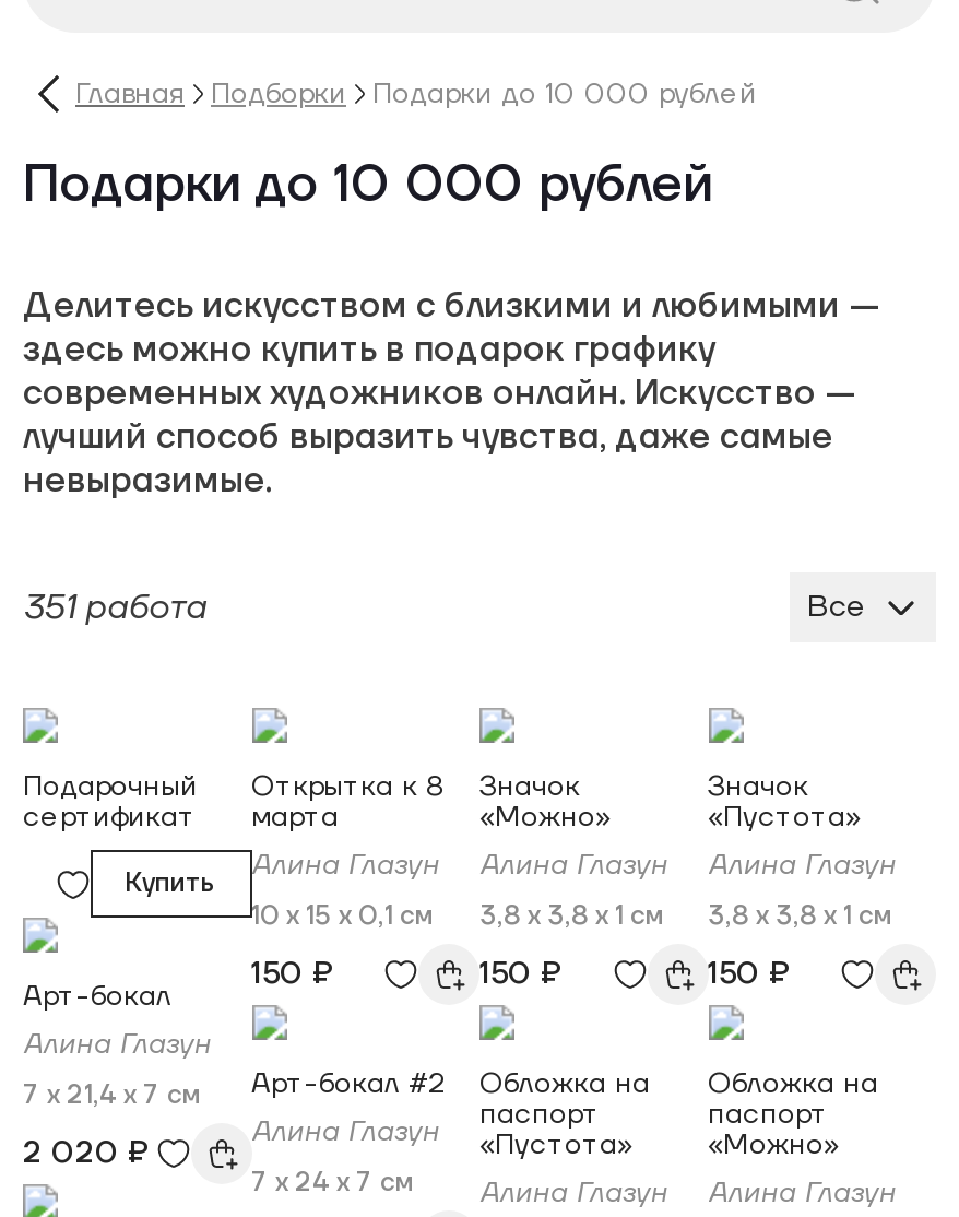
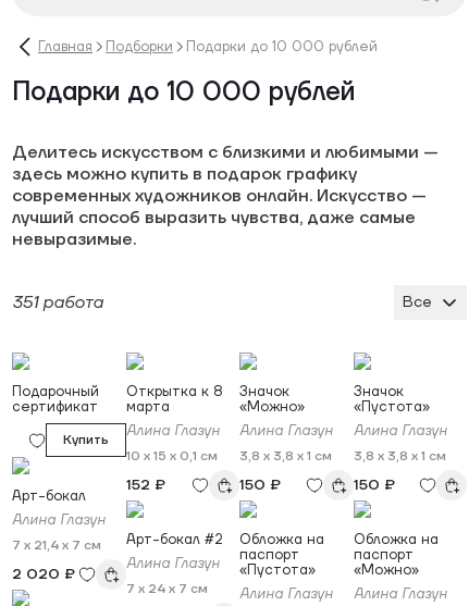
[251,955,334,994] 150 ₽ -> [126,475,165,495] 152 ₽

